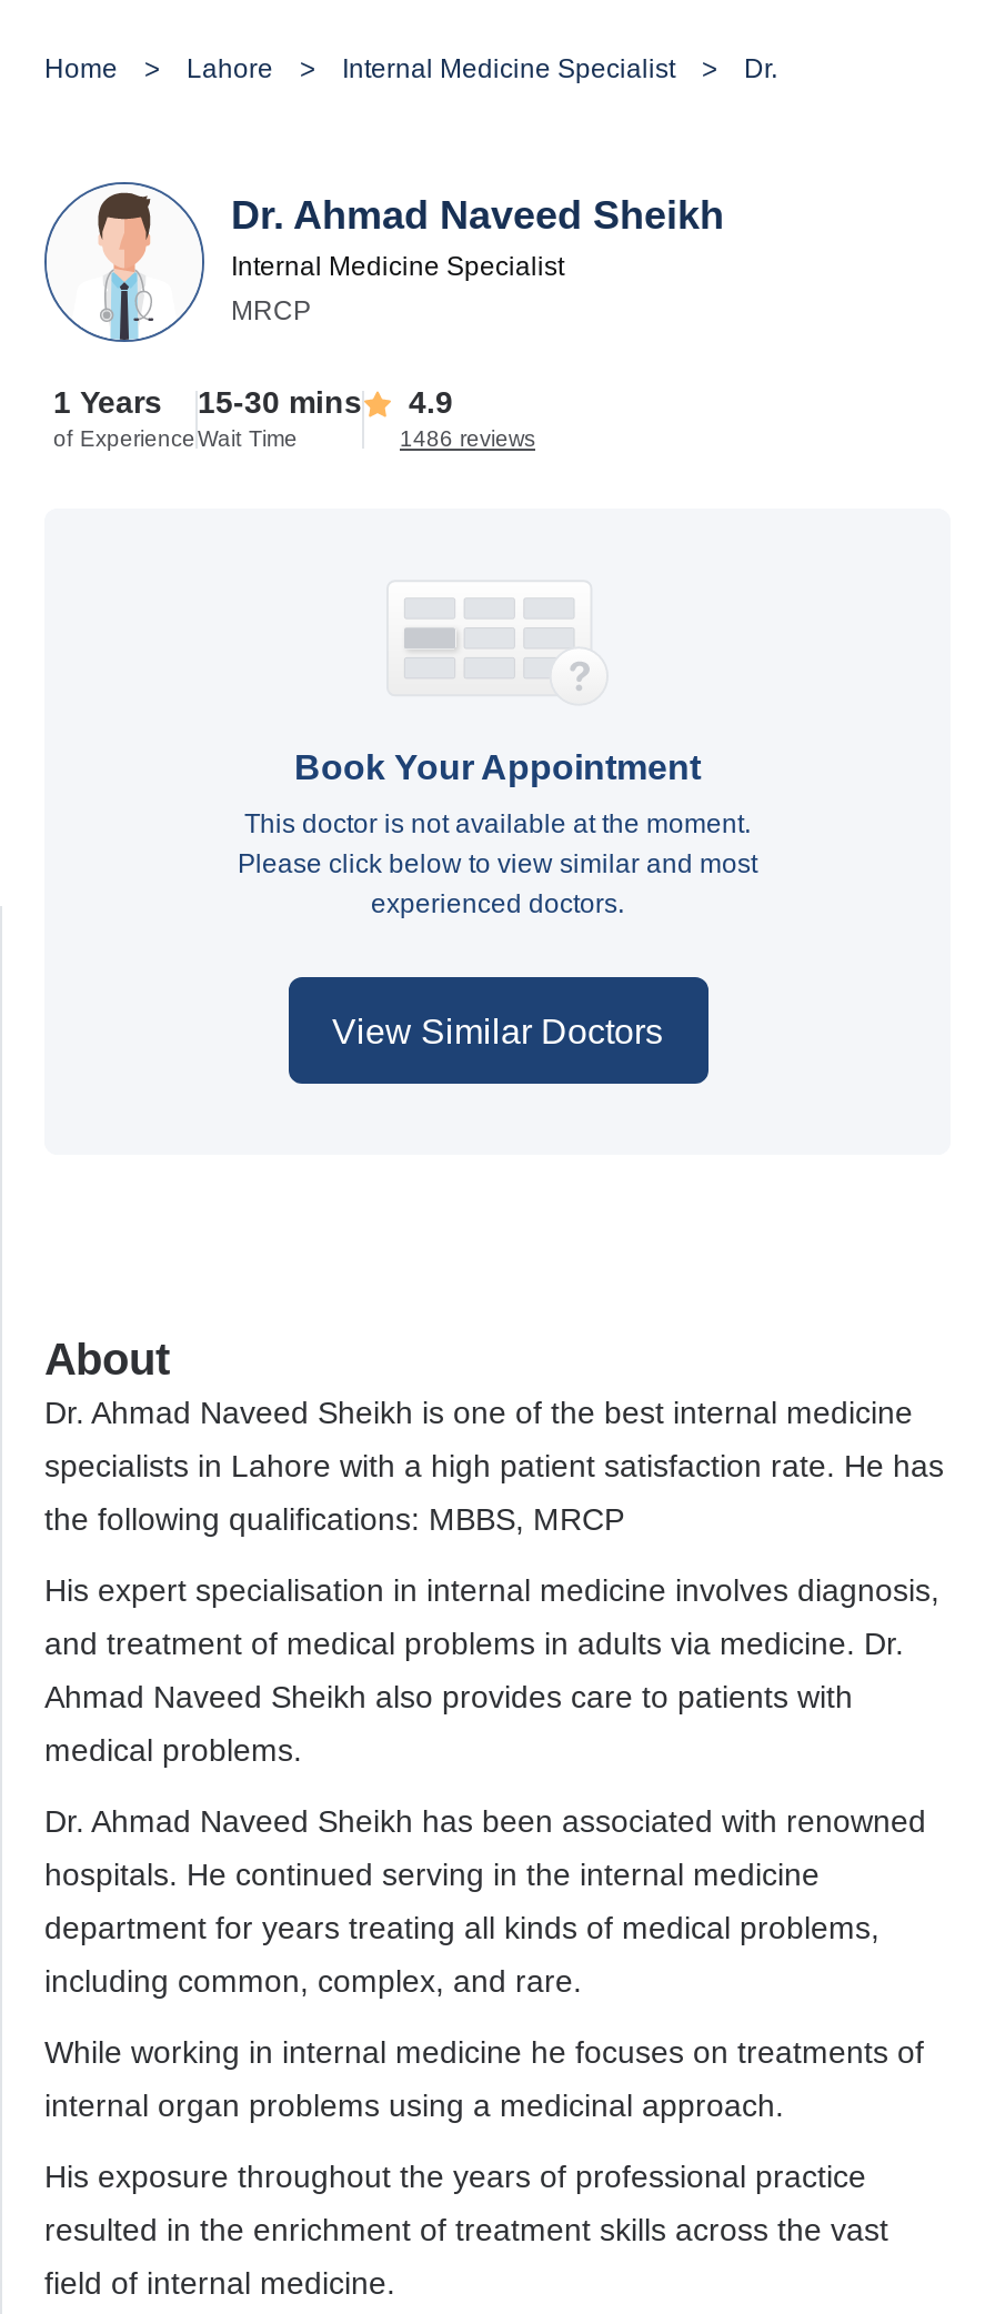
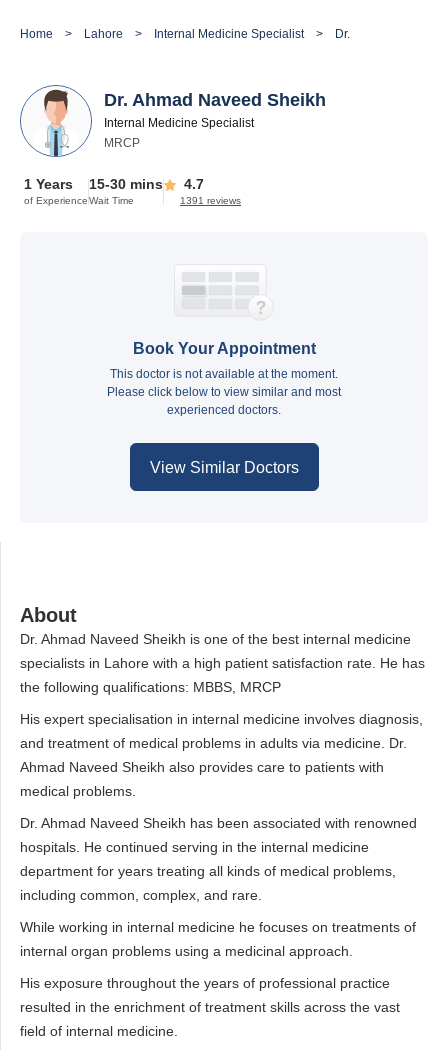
[53,385,453,420] 1 Years 15-30 mins 4.9 -> [24,176,204,192] 1 Years 15-30 mins 4.7
[400,427,535,451] 1486 reviews -> [180,195,241,206] 1391 reviews

